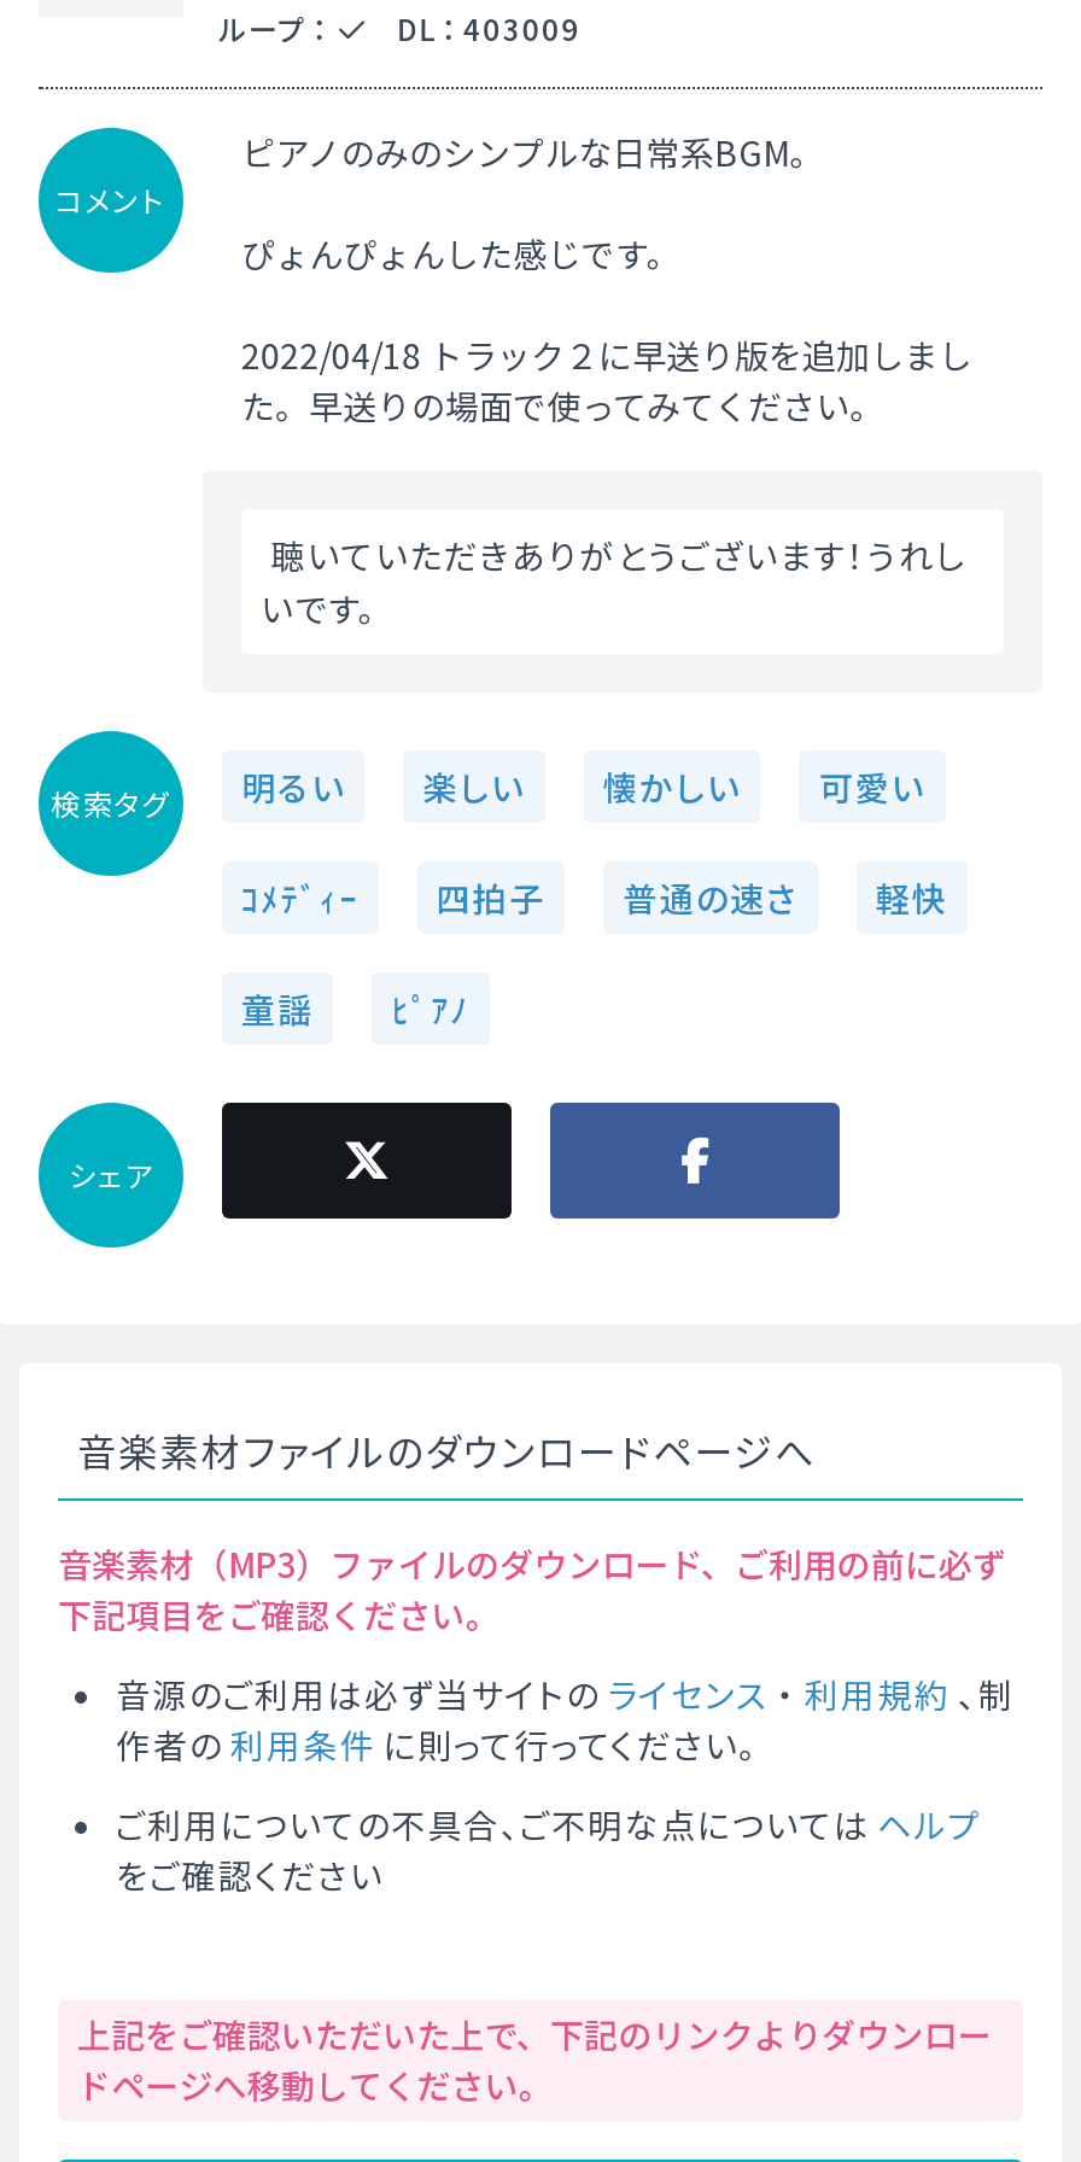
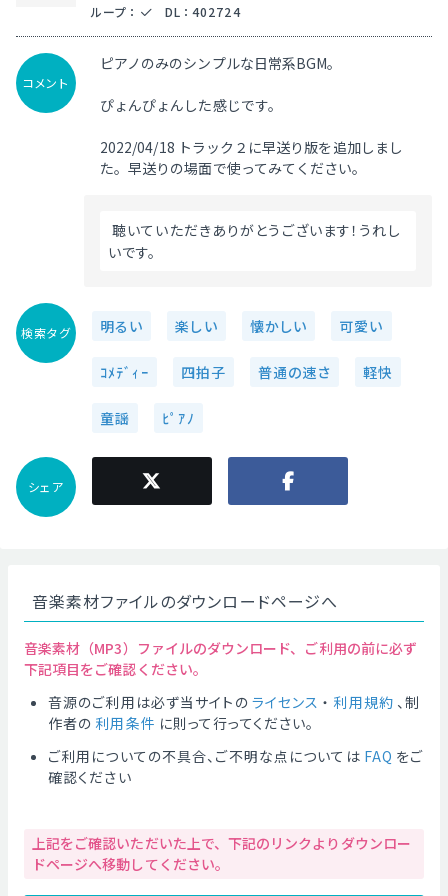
[220,7,581,48] ループ ： DL ： 403009 -> [91,3,241,20] ループ ： DL ： 402724
[116,1800,982,1899] ご利用についての不具合、ご不明な点については ヘルプ | をご確認ください -> [48,746,423,787] ご利用についての不具合、ご不明な点については FAQ をご | 確認ください

